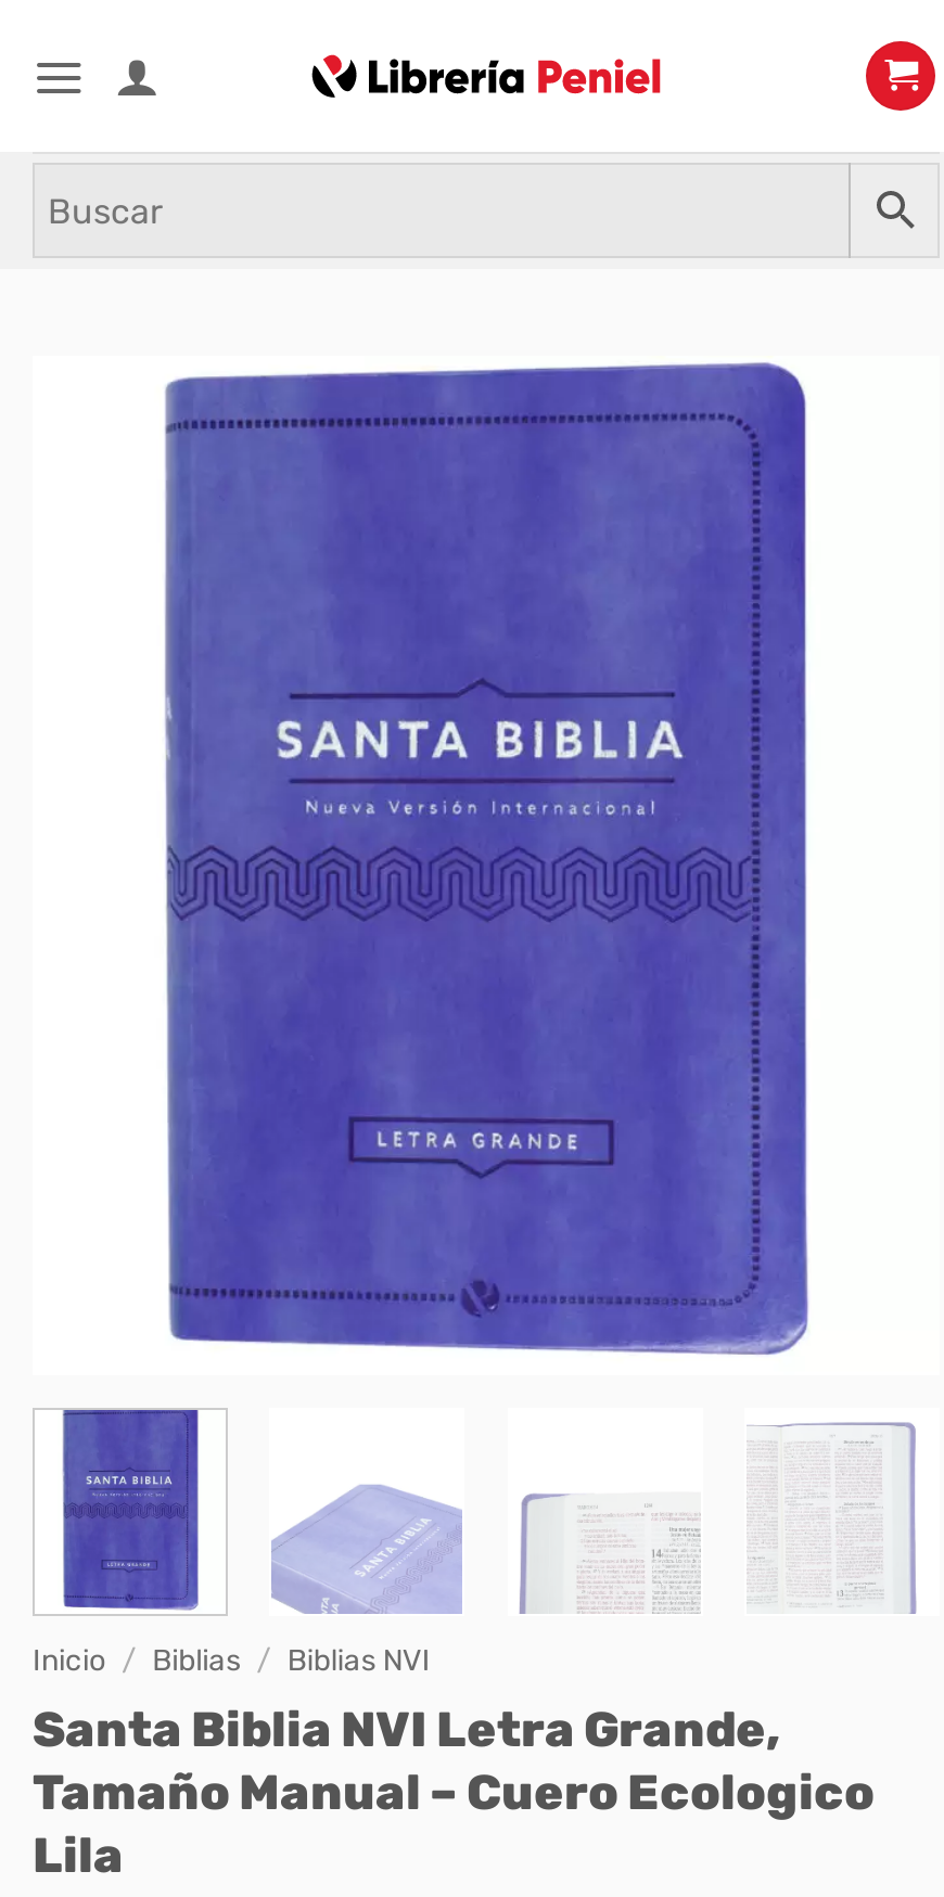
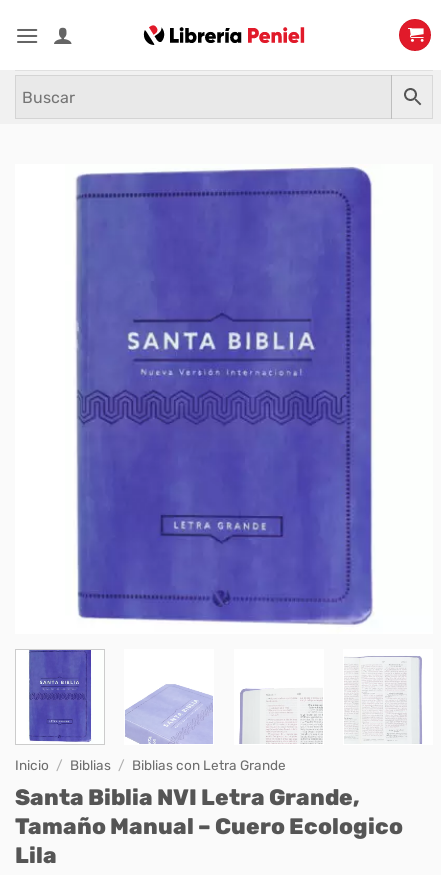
[33,1642,430,1676] Inicio / Biblias / Biblias NVI -> [15,757,286,773] Inicio / Biblias / Biblias con Letra Grande

